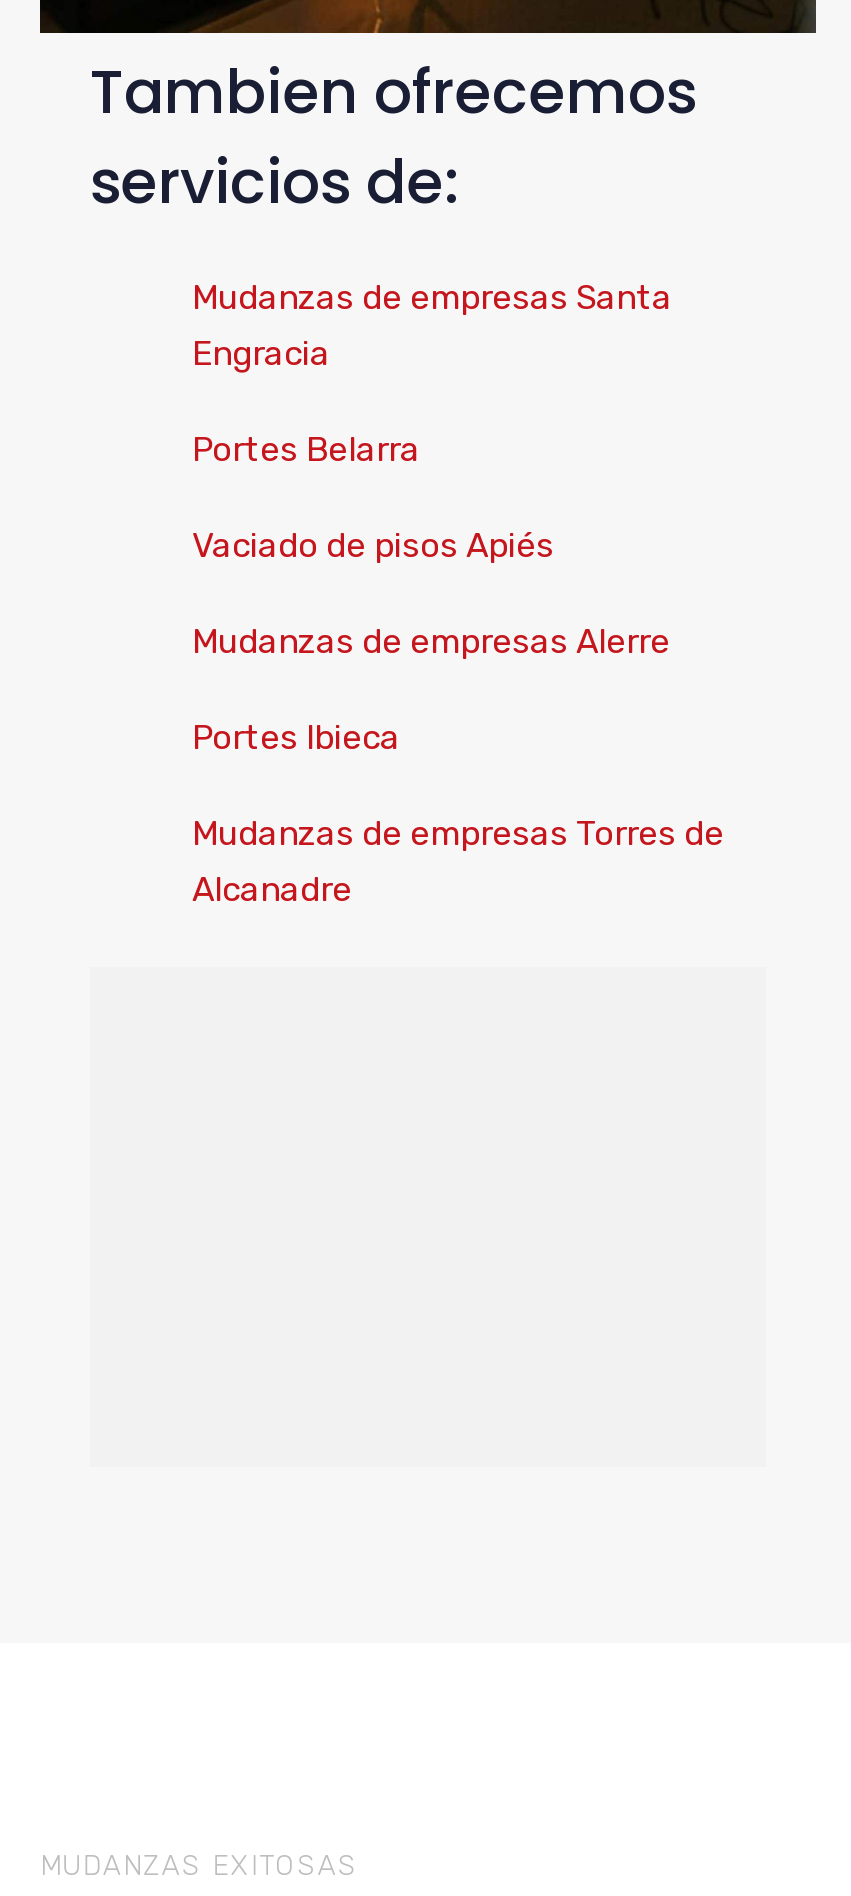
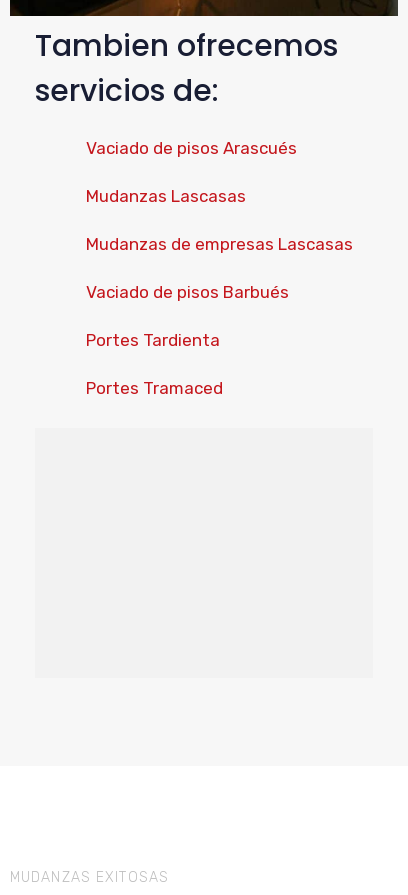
[192,276,672,372] Mudanzas de empresas Santa | Engracia -> [86,138,297,158] Vaciado de pisos Arascués
[192,428,420,468] Portes Belarra -> [86,186,246,206] Mudanzas Lascasas
[192,524,554,564] Vaciado de pisos Apiés -> [86,234,353,254] Mudanzas de empresas Lascasas
[192,620,670,660] Mudanzas de empresas Alerre -> [86,282,289,302] Vaciado de pisos Barbués
[192,716,400,756] Portes Ibieca -> [86,330,220,350] Portes Tardienta
[192,812,724,908] Mudanzas de empresas Torres de | Alcanadre -> [86,378,223,398] Portes Tramaced

